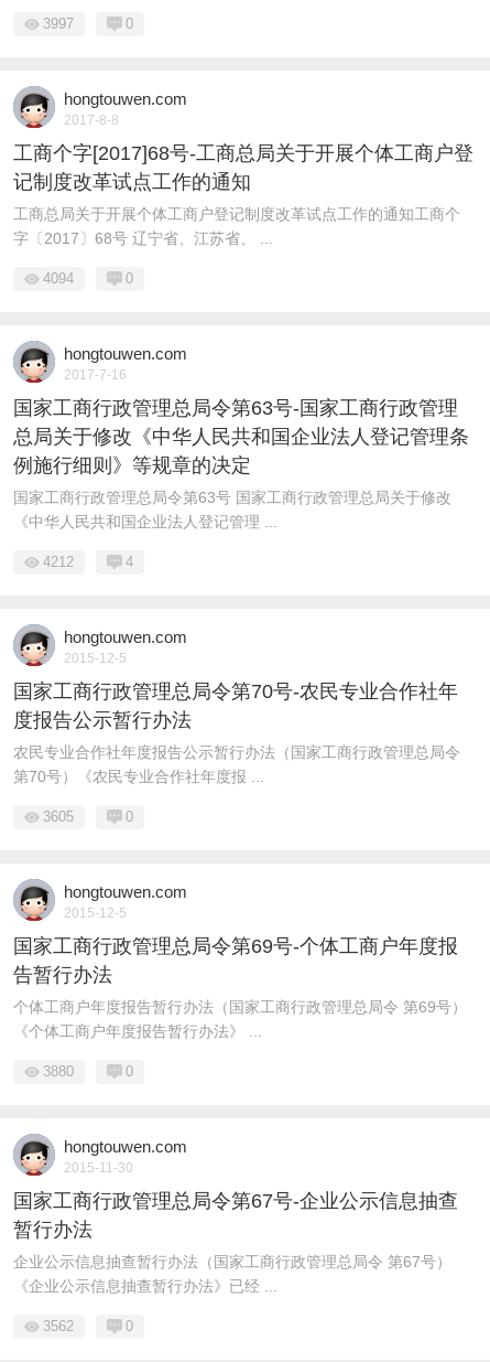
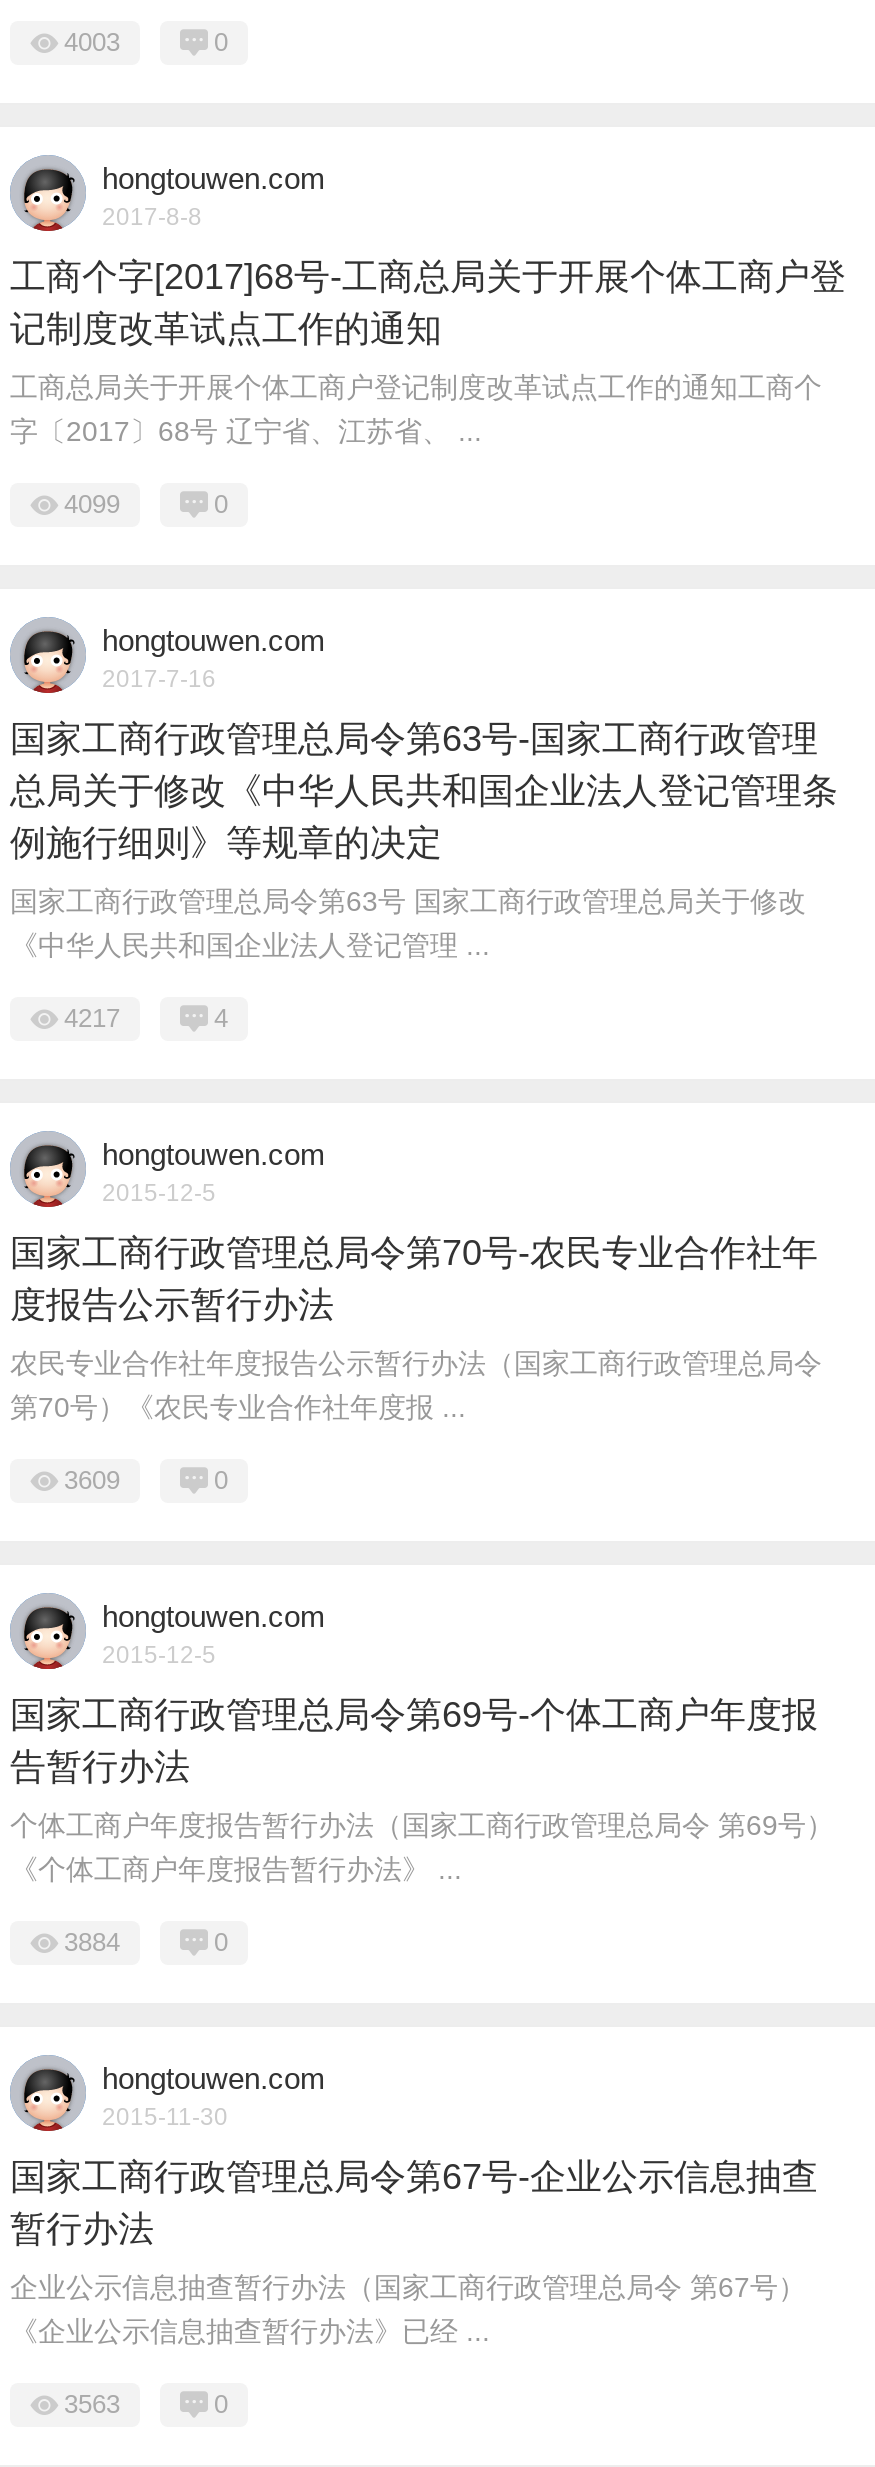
[43,15,74,32] 3997 -> [64,27,120,57] 4003
[43,270,74,287] 4094 -> [64,489,120,519] 4099
[43,554,74,570] 4212 -> [64,1003,120,1033] 4217
[43,808,74,825] 3605 -> [64,1465,120,1495] 3609
[43,1063,74,1080] 3880 -> [64,1927,120,1957] 3884
[43,1318,74,1334] 3562 -> [64,2389,120,2419] 3563

